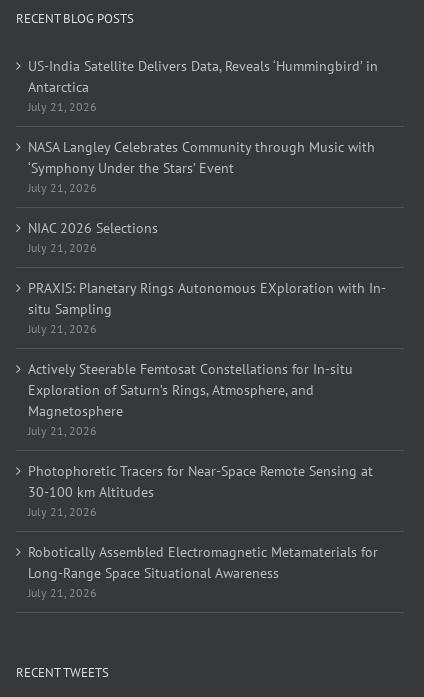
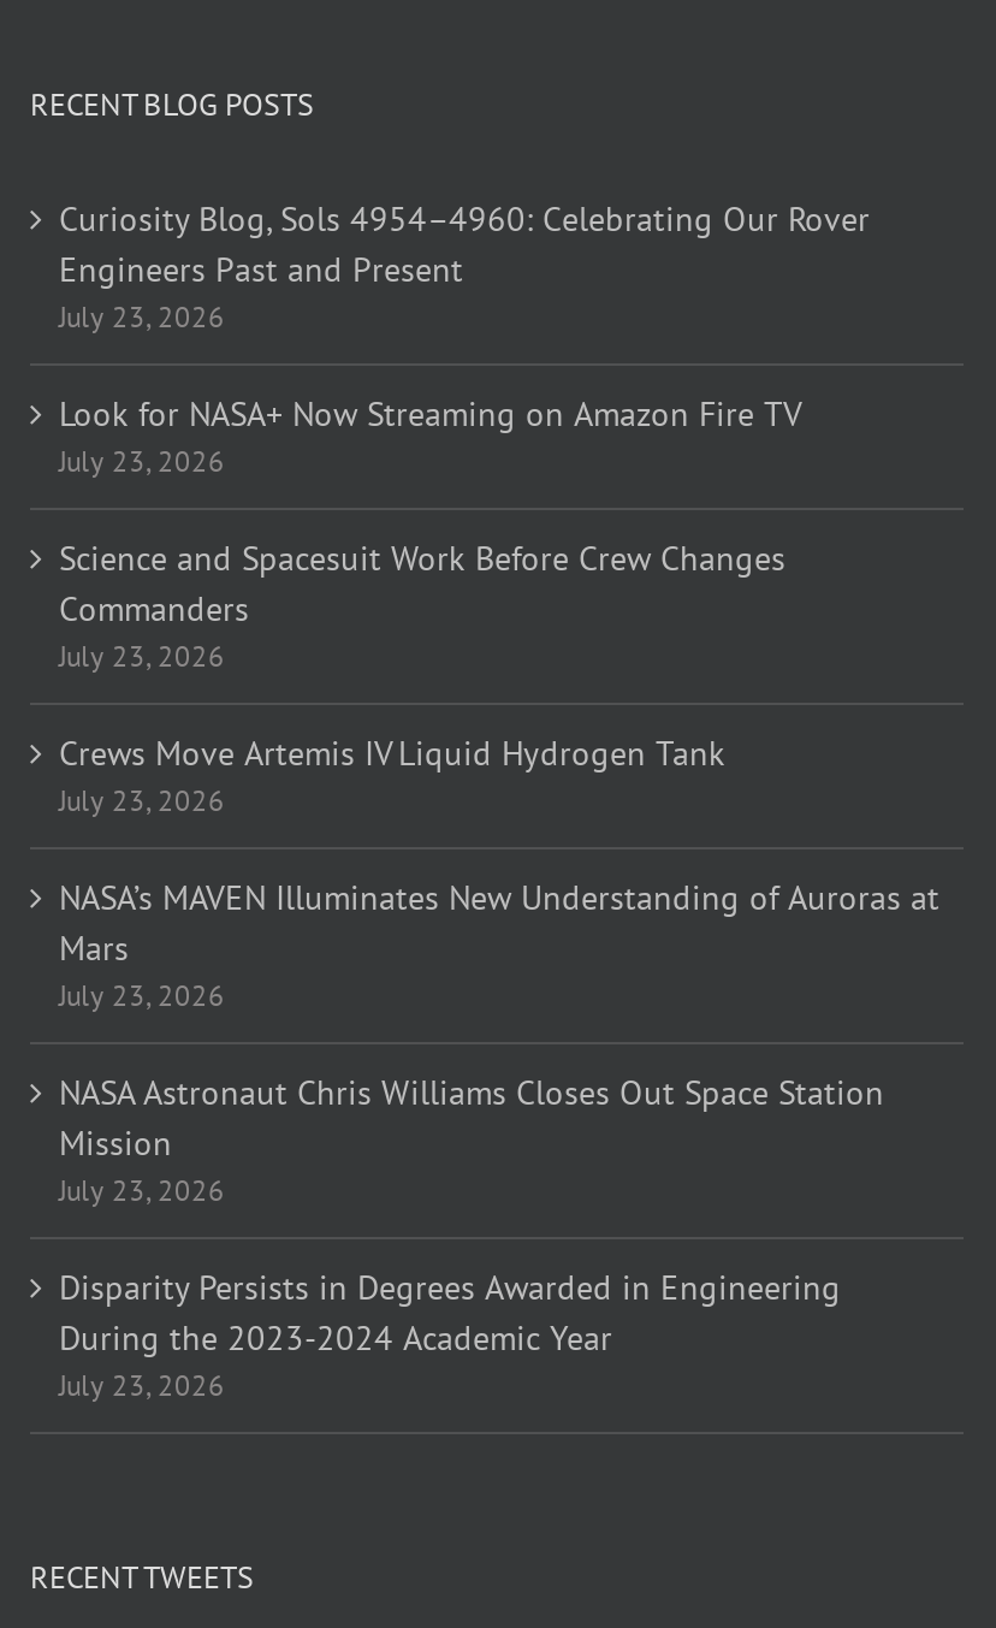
[28,57,378,114] US-India Satellite Delivers Data, Reveals ‘Hummingbird’ in | Antarctica | July 21, 2026 -> [59,198,870,335] Curiosity Blog, Sols 4954–4960: Celebrating Our Rover | Engineers Past and Present | July 23, 2026
[28,138,375,195] NASA Langley Celebrates Community through Music with | ‘Symphony Under the Stars’ Event | July 21, 2026 -> [59,393,802,480] Look for NASA+ Now Streaming on Amazon Fire TV | July 23, 2026
[28,219,158,255] NIAC 2026 Selections | July 21, 2026 -> [59,538,785,675] Science and Spacesuit Work Before Crew Changes | Commanders | July 23, 2026
[28,279,386,336] PRAXIS: Planetary Rings Autonomous EXploration with In- | situ Sampling | July 21, 2026 -> [59,733,725,819] Crews Move Artemis IV Liquid Hydrogen Tank | July 23, 2026
[28,360,353,438] Actively Steerable Femtosat Constellations for In-situ | Exploration of Saturn’s Rings, Atmosphere, and | Magnetosphere | July 21, 2026 -> [59,877,939,1014] NASA’s MAVEN Illuminates New Understanding of Auroras at | Mars | July 23, 2026
[28,462,373,519] Photophoretic Tracers for Near-Space Remote Sensing at | 30-100 km Altitudes | July 21, 2026 -> [59,1072,884,1209] NASA Astronaut Chris Williams Closes Out Space Station | Mission | July 23, 2026
[28,543,378,600] Robotically Assembled Electromagnetic Metamaterials for | Long-Range Space Situational Awareness | July 21, 2026 -> [59,1267,841,1404] Disparity Persists in Degrees Awarded in Engineering | During the 2023-2024 Academic Year | July 23, 2026

